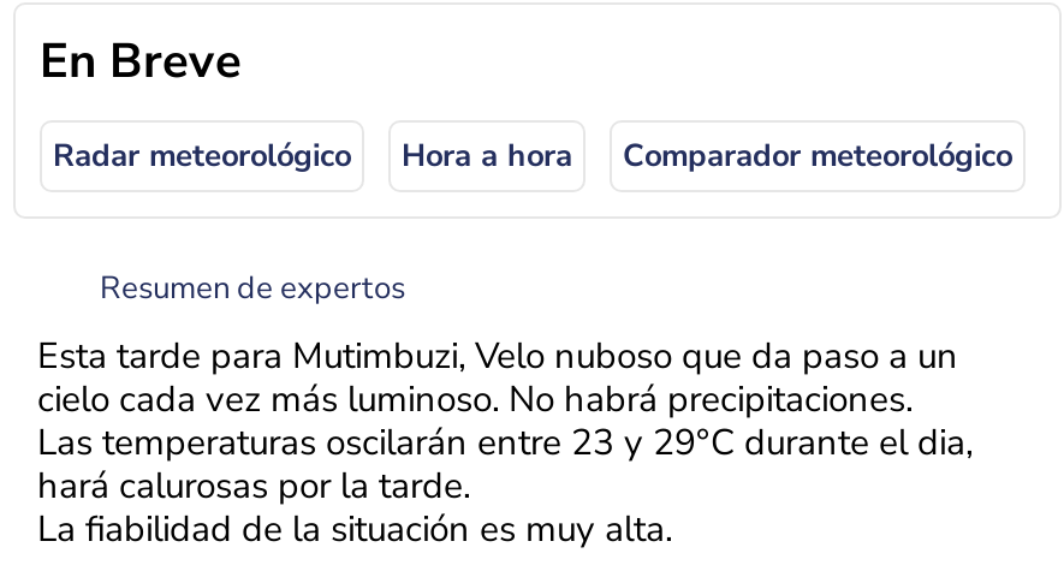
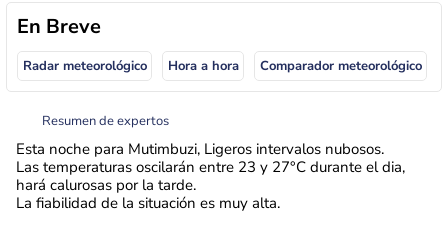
[37,331,973,466] Esta tarde para Mutimbuzi, Velo nuboso que da paso a un | cielo cada vez más luminoso. No habrá precipitaciones. | Las temperaturas oscilarán entre 23 y 29°C durante el dia, -> [16,139,405,177] Esta noche para Mutimbuzi, Ligeros intervalos nubosos. | Las temperaturas oscilarán entre 23 y 27°C durante el dia,

